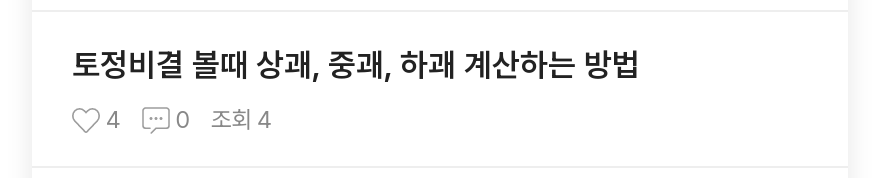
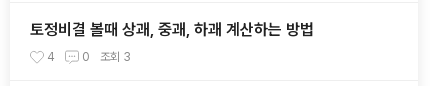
[106,106,273,134] 4 0 조회 4 -> [47,50,131,64] 4 0 조회 3

